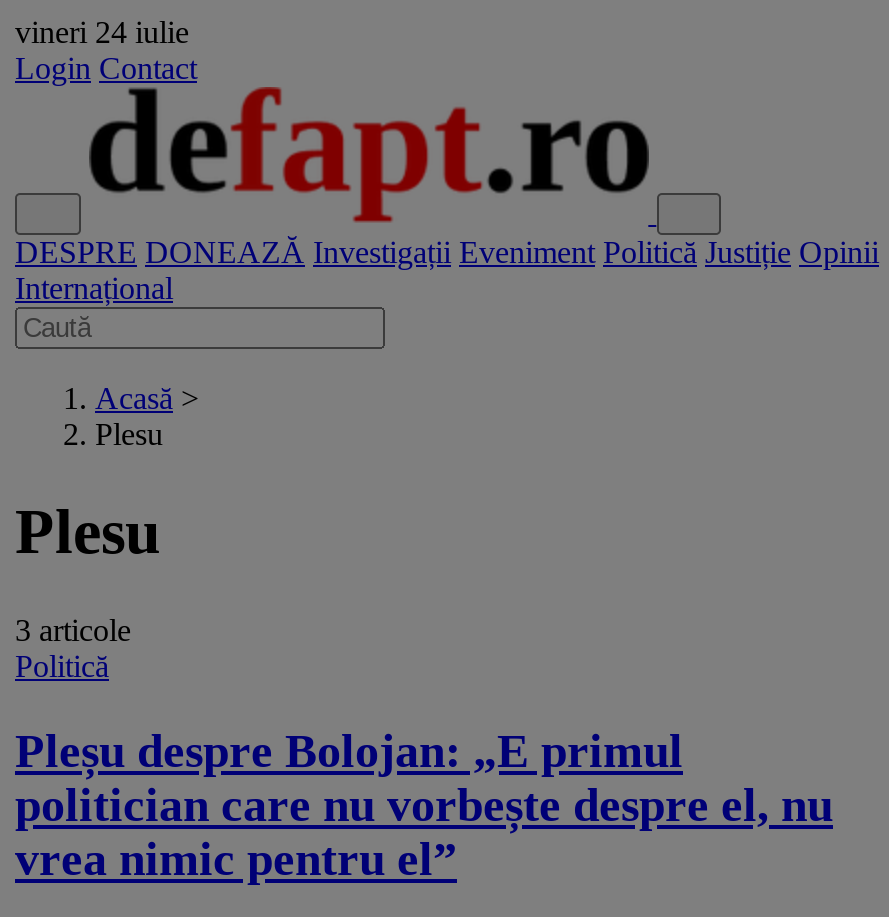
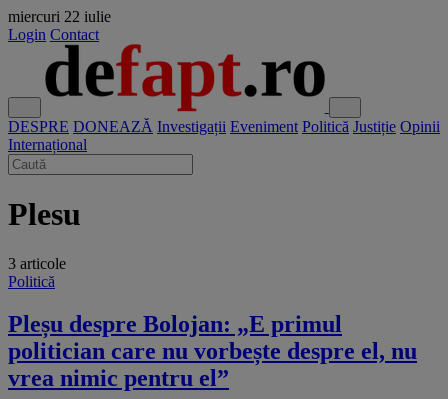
[15,15,189,49] vineri 24 iulie -> [8,8,111,25] miercuri 22 iulie
[95,381,199,451] Acasă > | Plesu -> none

